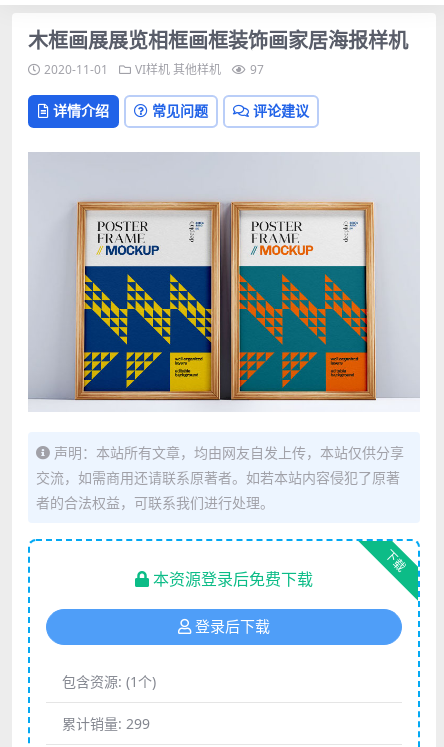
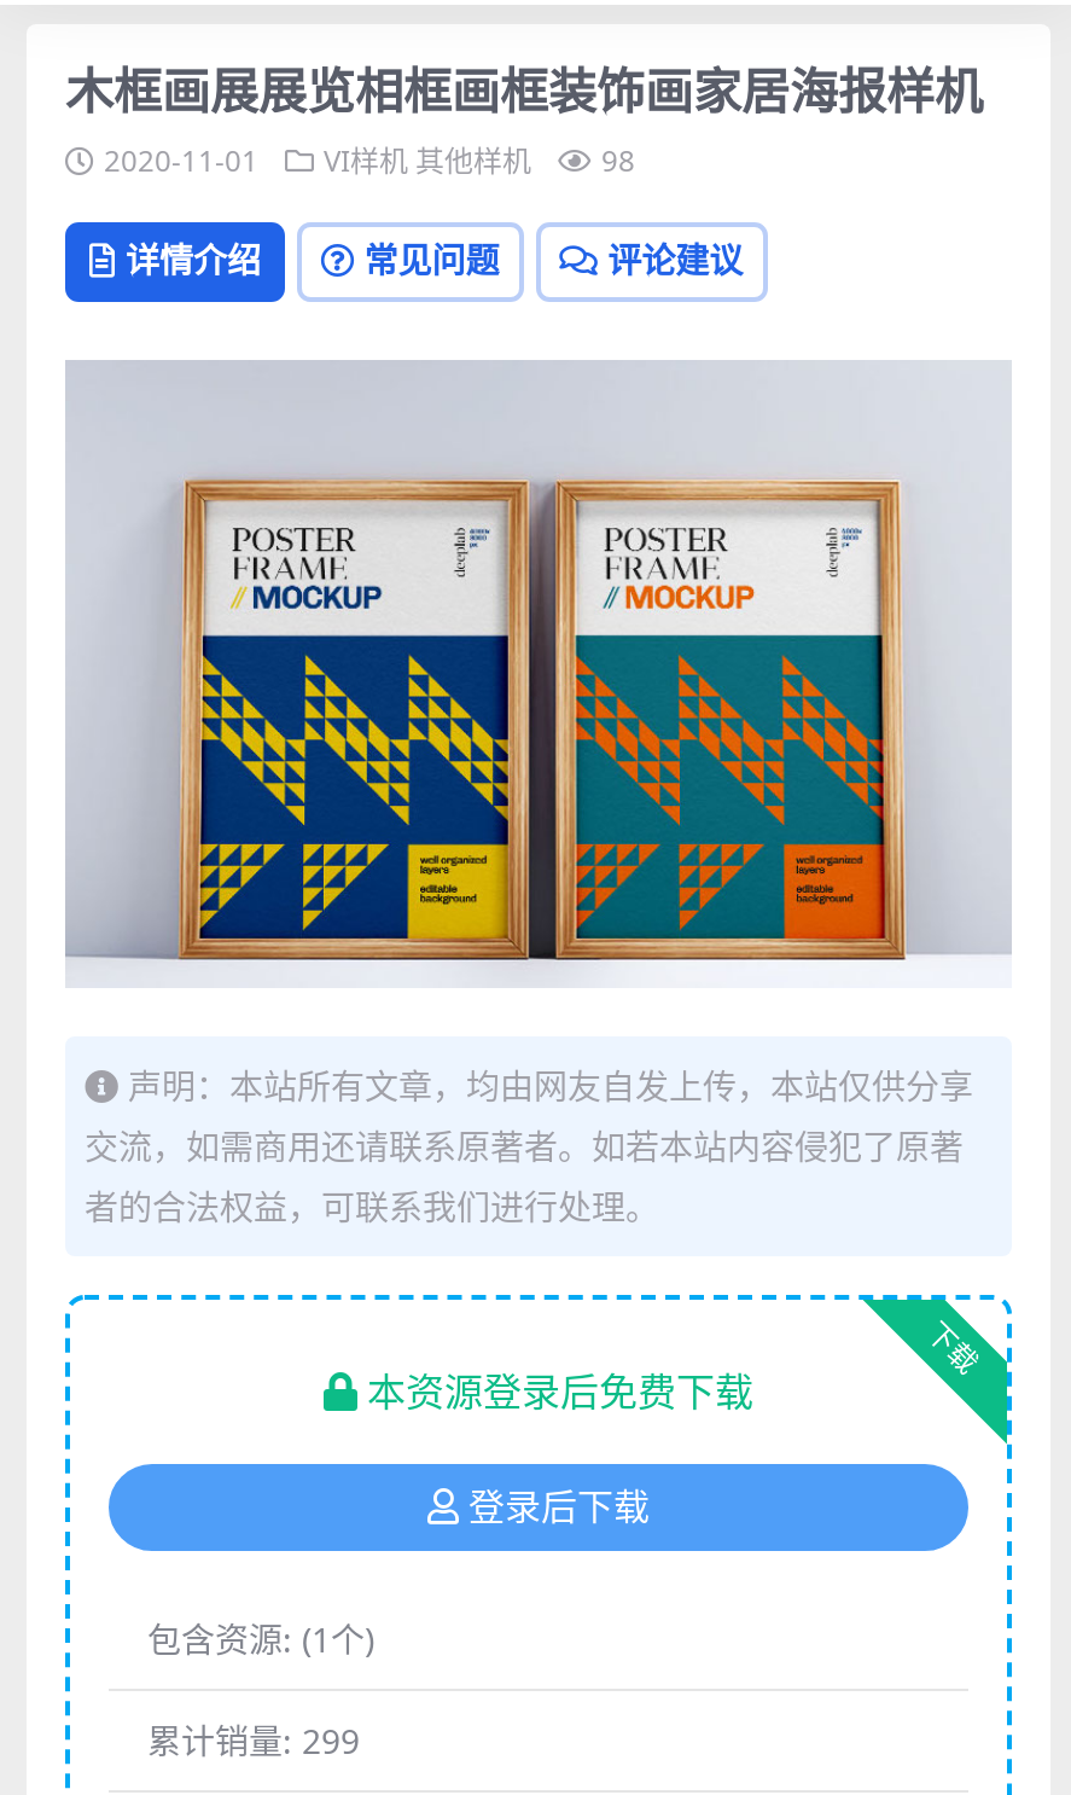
[44,61,264,78] 2020-11-01 VI样机 其他样机 97 -> [104,140,635,181] 2020-11-01 VI样机 其他样机 98

